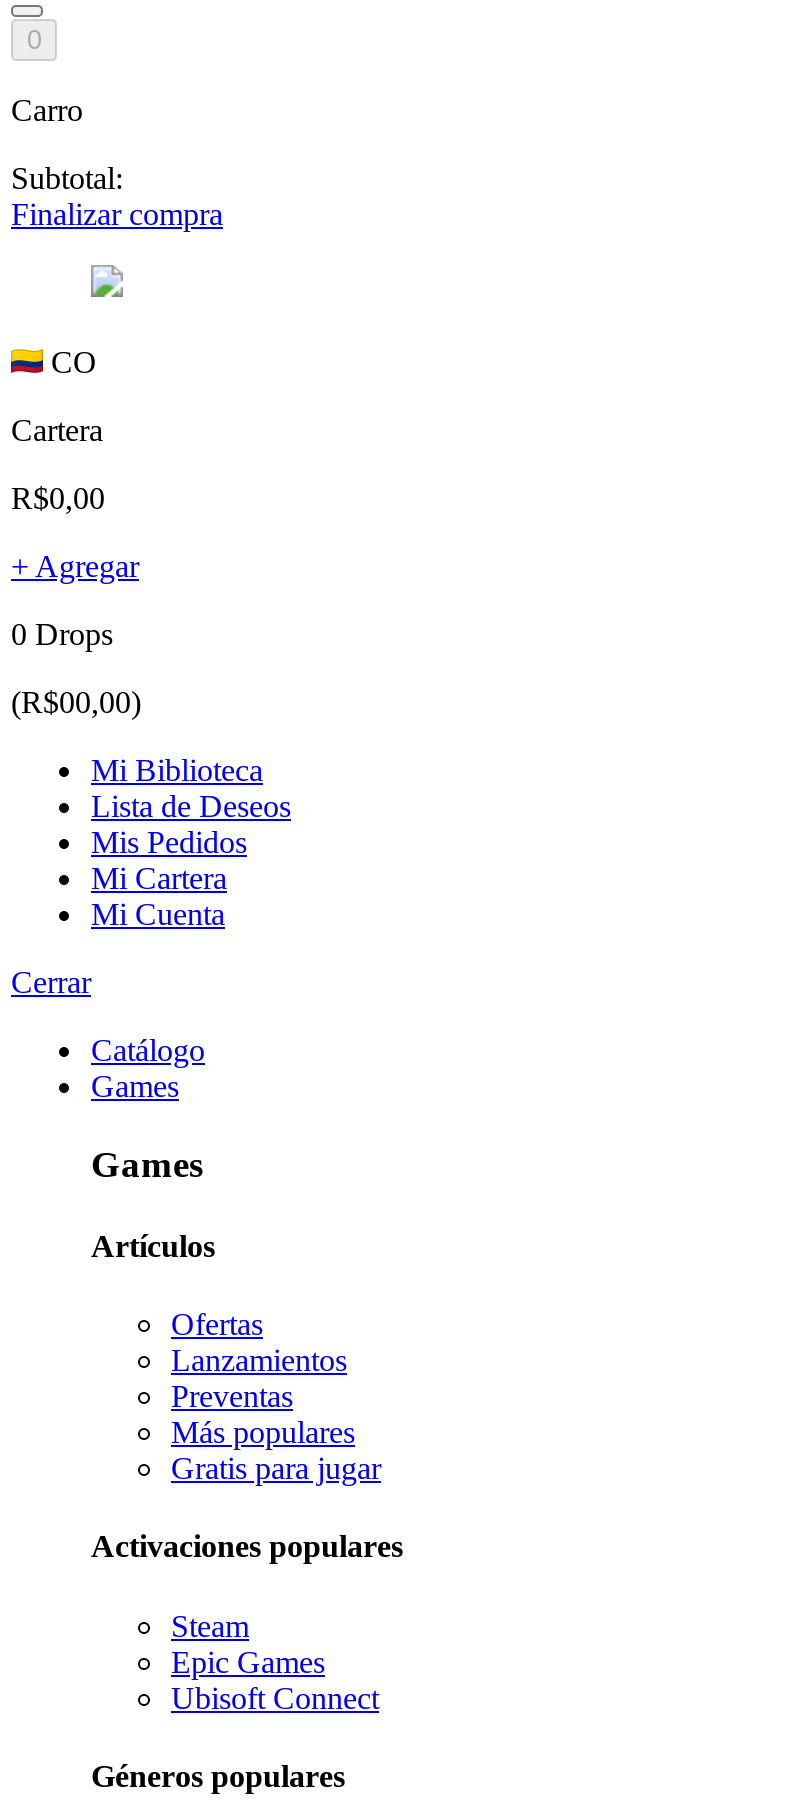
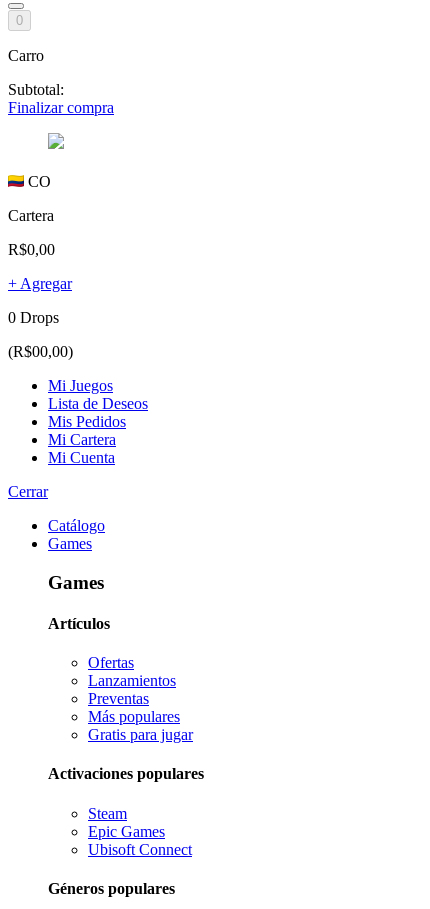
[91,753,263,787] Mi Biblioteca -> [48,377,113,394] Mi Juegos

